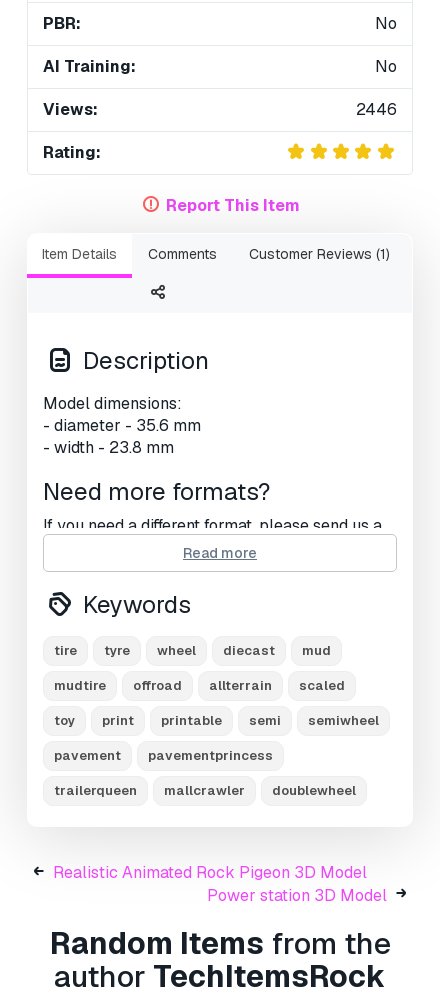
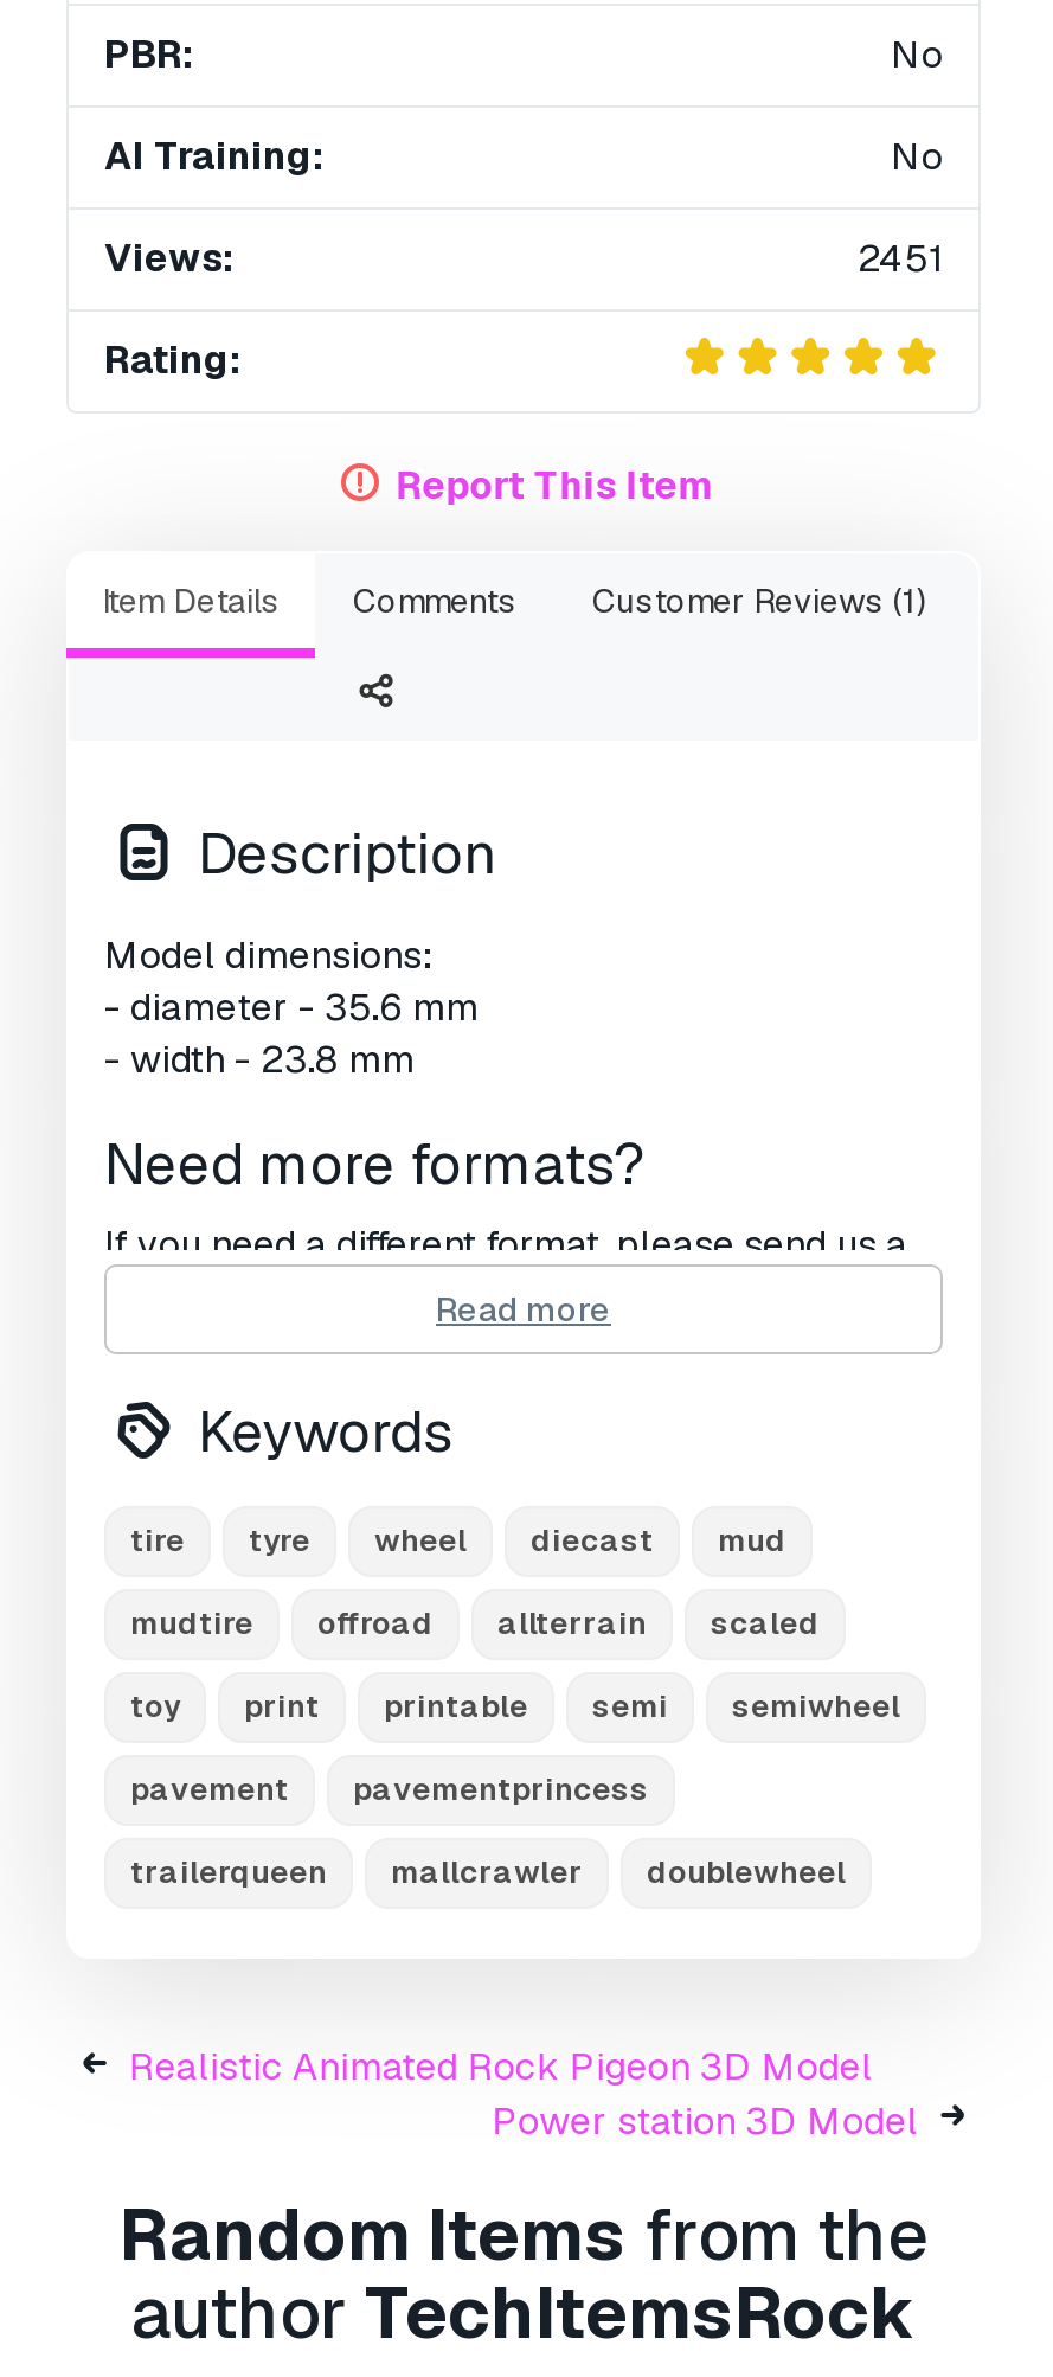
[356,99,397,120] 2446 -> [858,233,943,283] 2451

